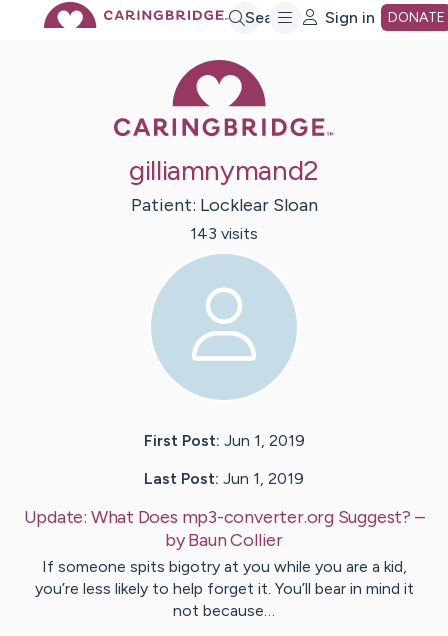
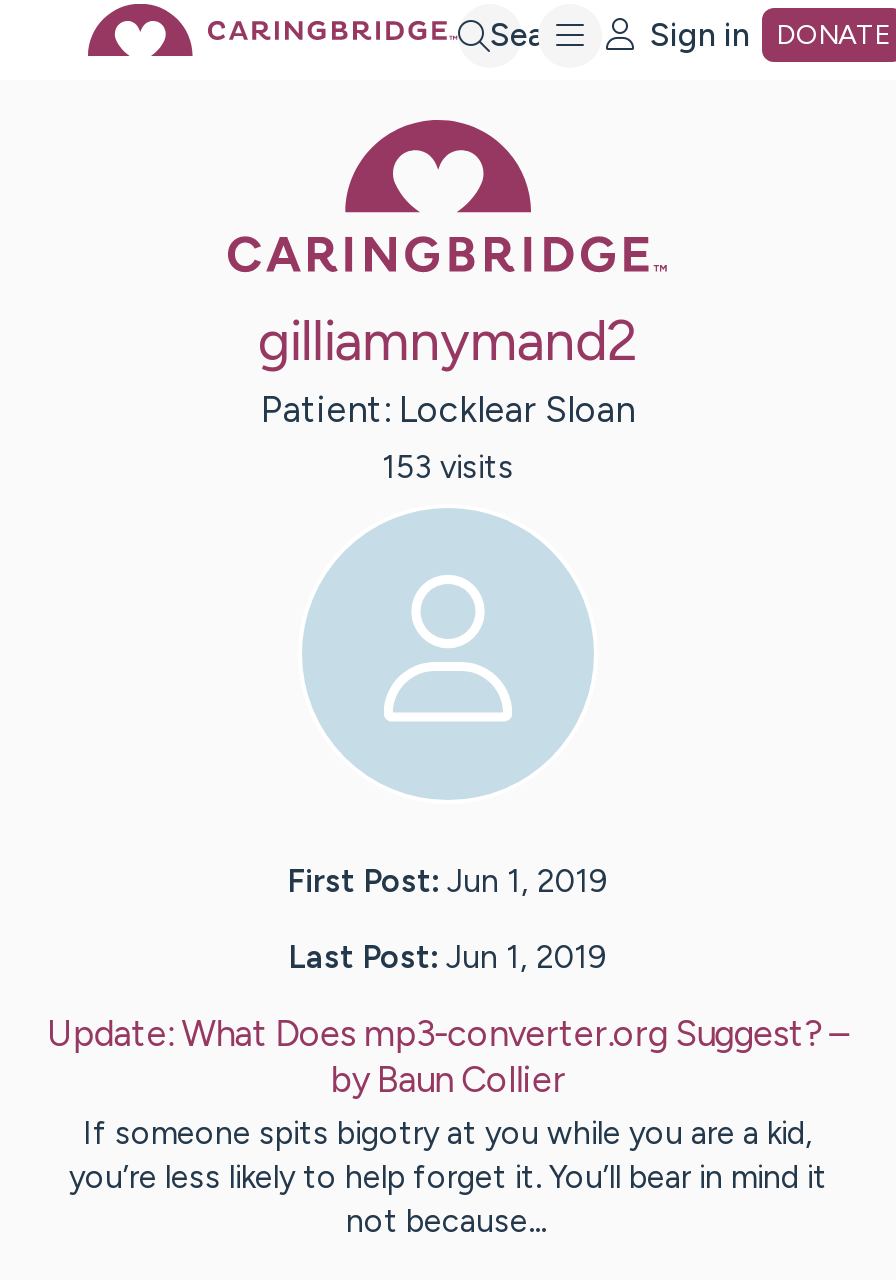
[190,224,258,243] 143 visits -> [382,449,514,487] 153 visits

